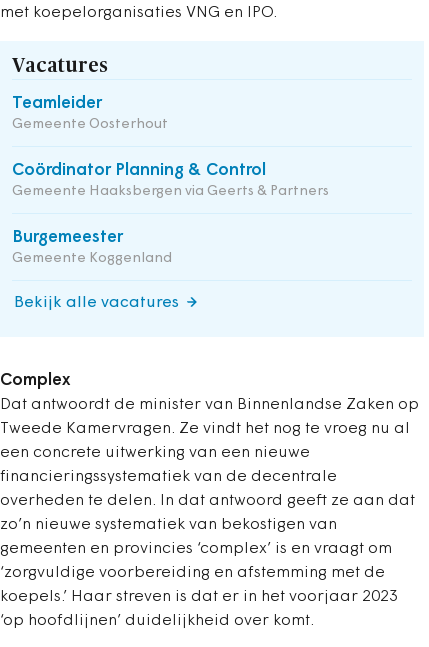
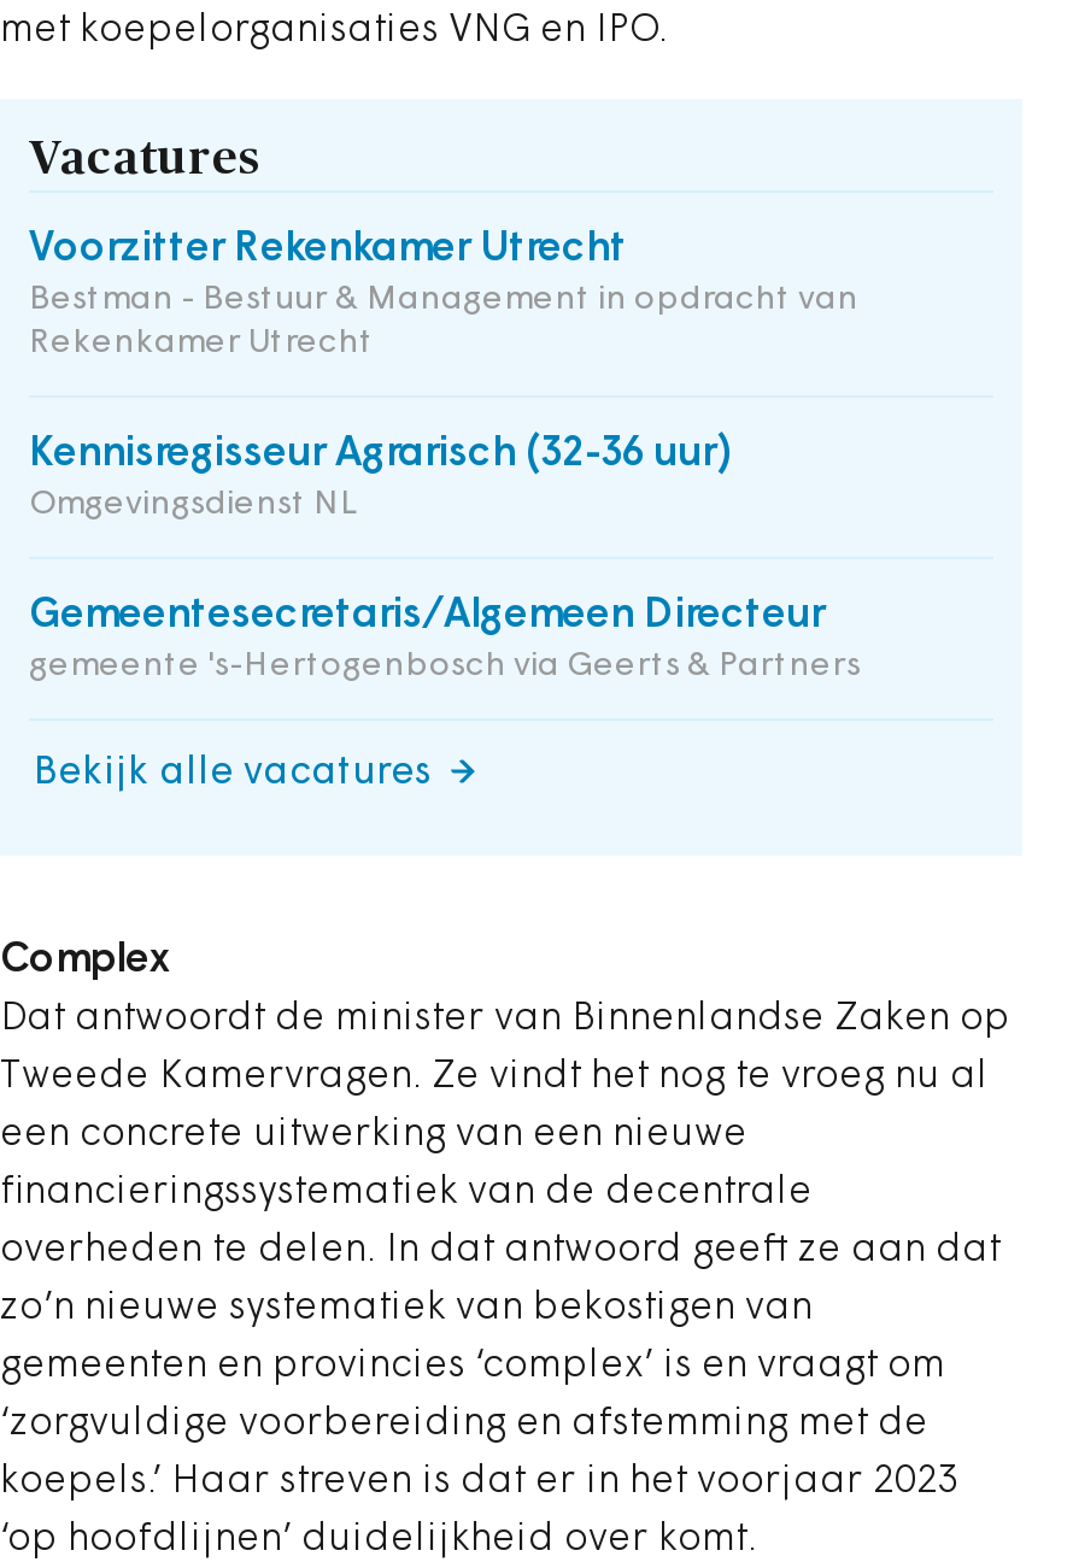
[12,94,168,131] Teamleider | Gemeente Oosterhout -> [29,228,858,360] Voorzitter Rekenkamer Utrecht | Bestman - Bestuur & Management in opdracht van | Rekenkamer Utrecht
[12,161,329,198] Coördinator Planning & Control | Gemeente Haaksbergen via Geerts & Partners -> [29,433,731,522] Kennisregisseur Agrarisch (32-36 uur) | Omgevingsdienst NL
[12,228,172,265] Burgemeester | Gemeente Koggenland -> [29,594,861,683] Gemeentesecretaris/Algemeen Directeur | gemeente 's-Hertogenbosch via Geerts & Partners

